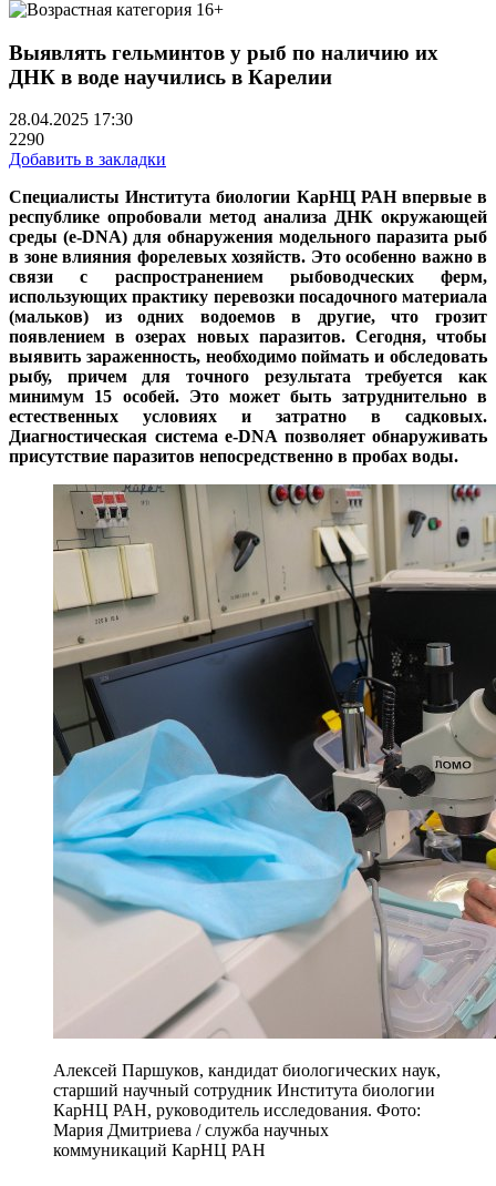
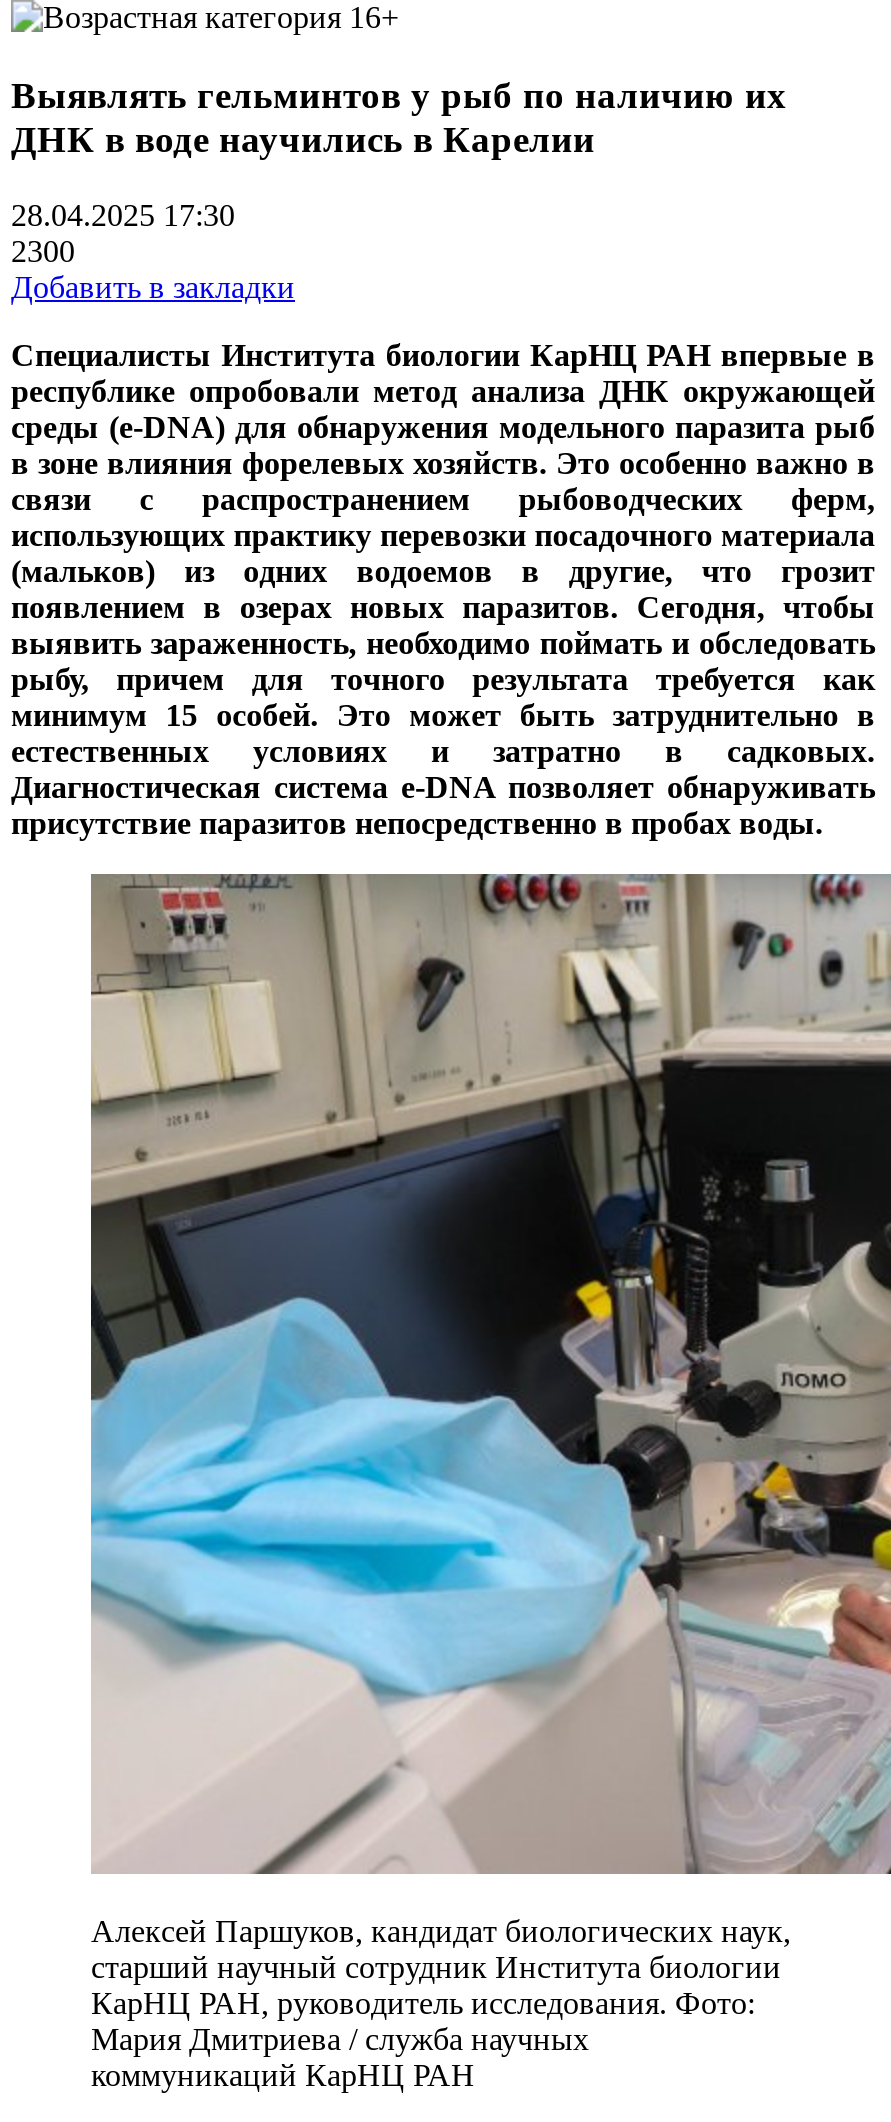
[9,130,44,149] 2290 -> [11,235,75,269] 2300

